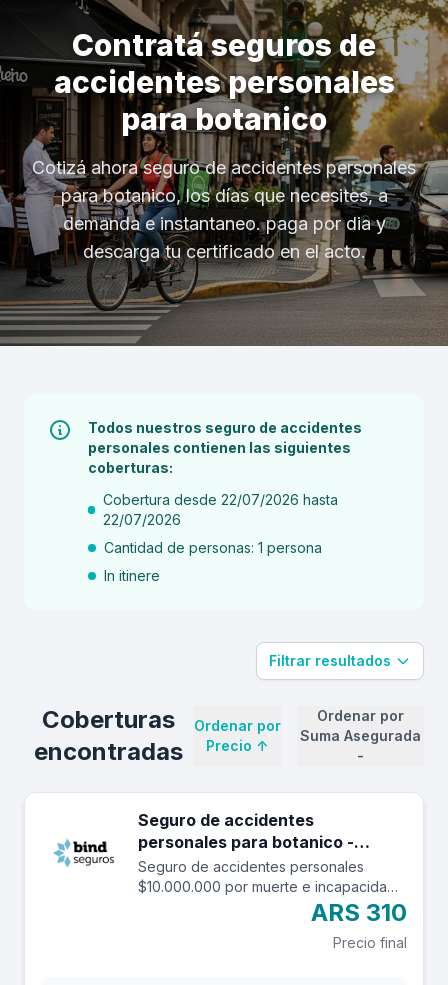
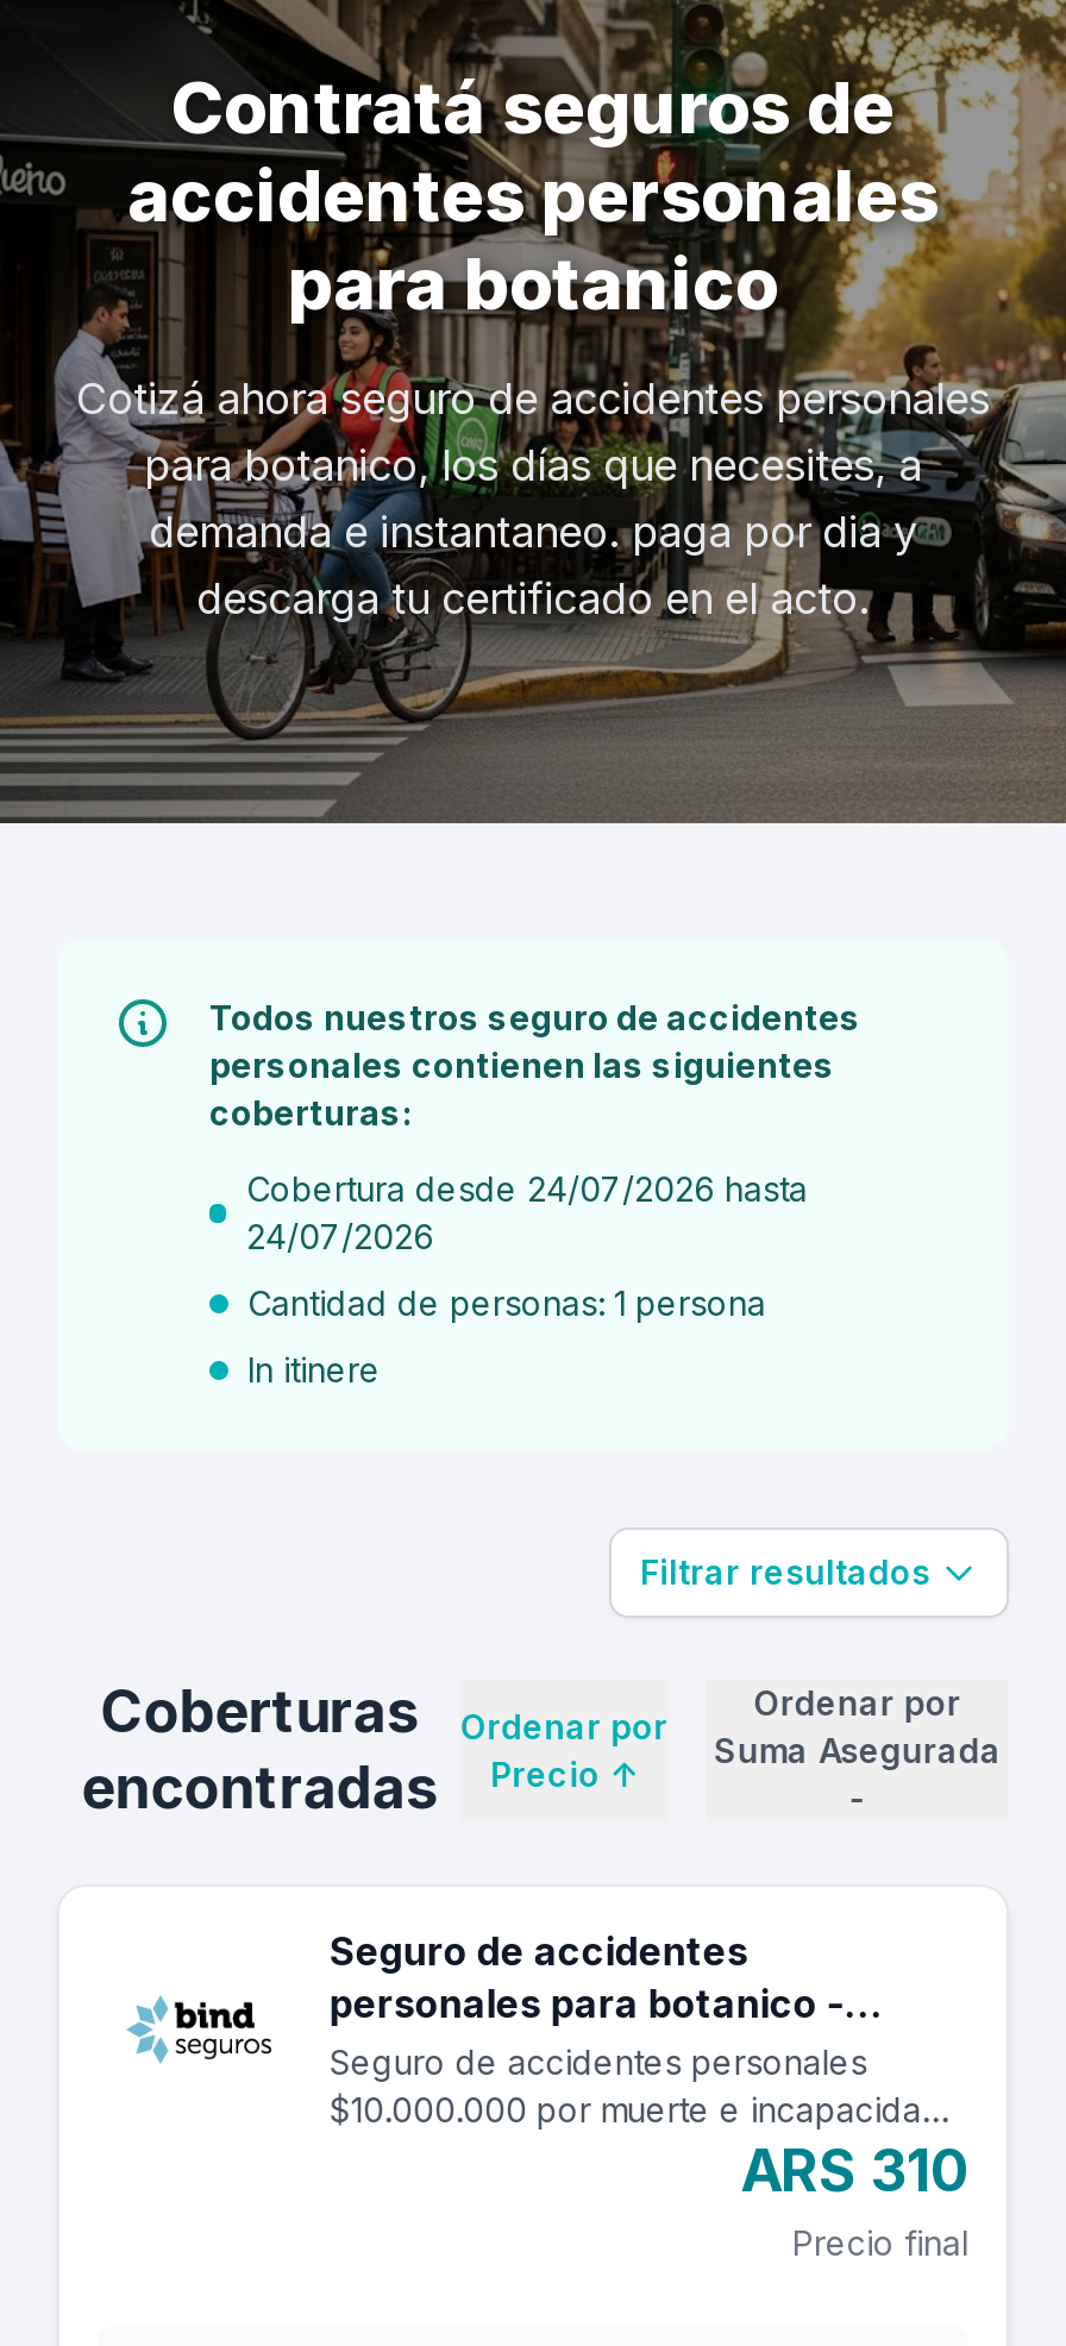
[103,491,338,508] Cobertura desde 22/07/2026 hasta -> [246,1168,808,1209] Cobertura desde 24/07/2026 hasta
[103,511,181,528] 22/07/2026 -> [246,1216,434,1256] 24/07/2026

